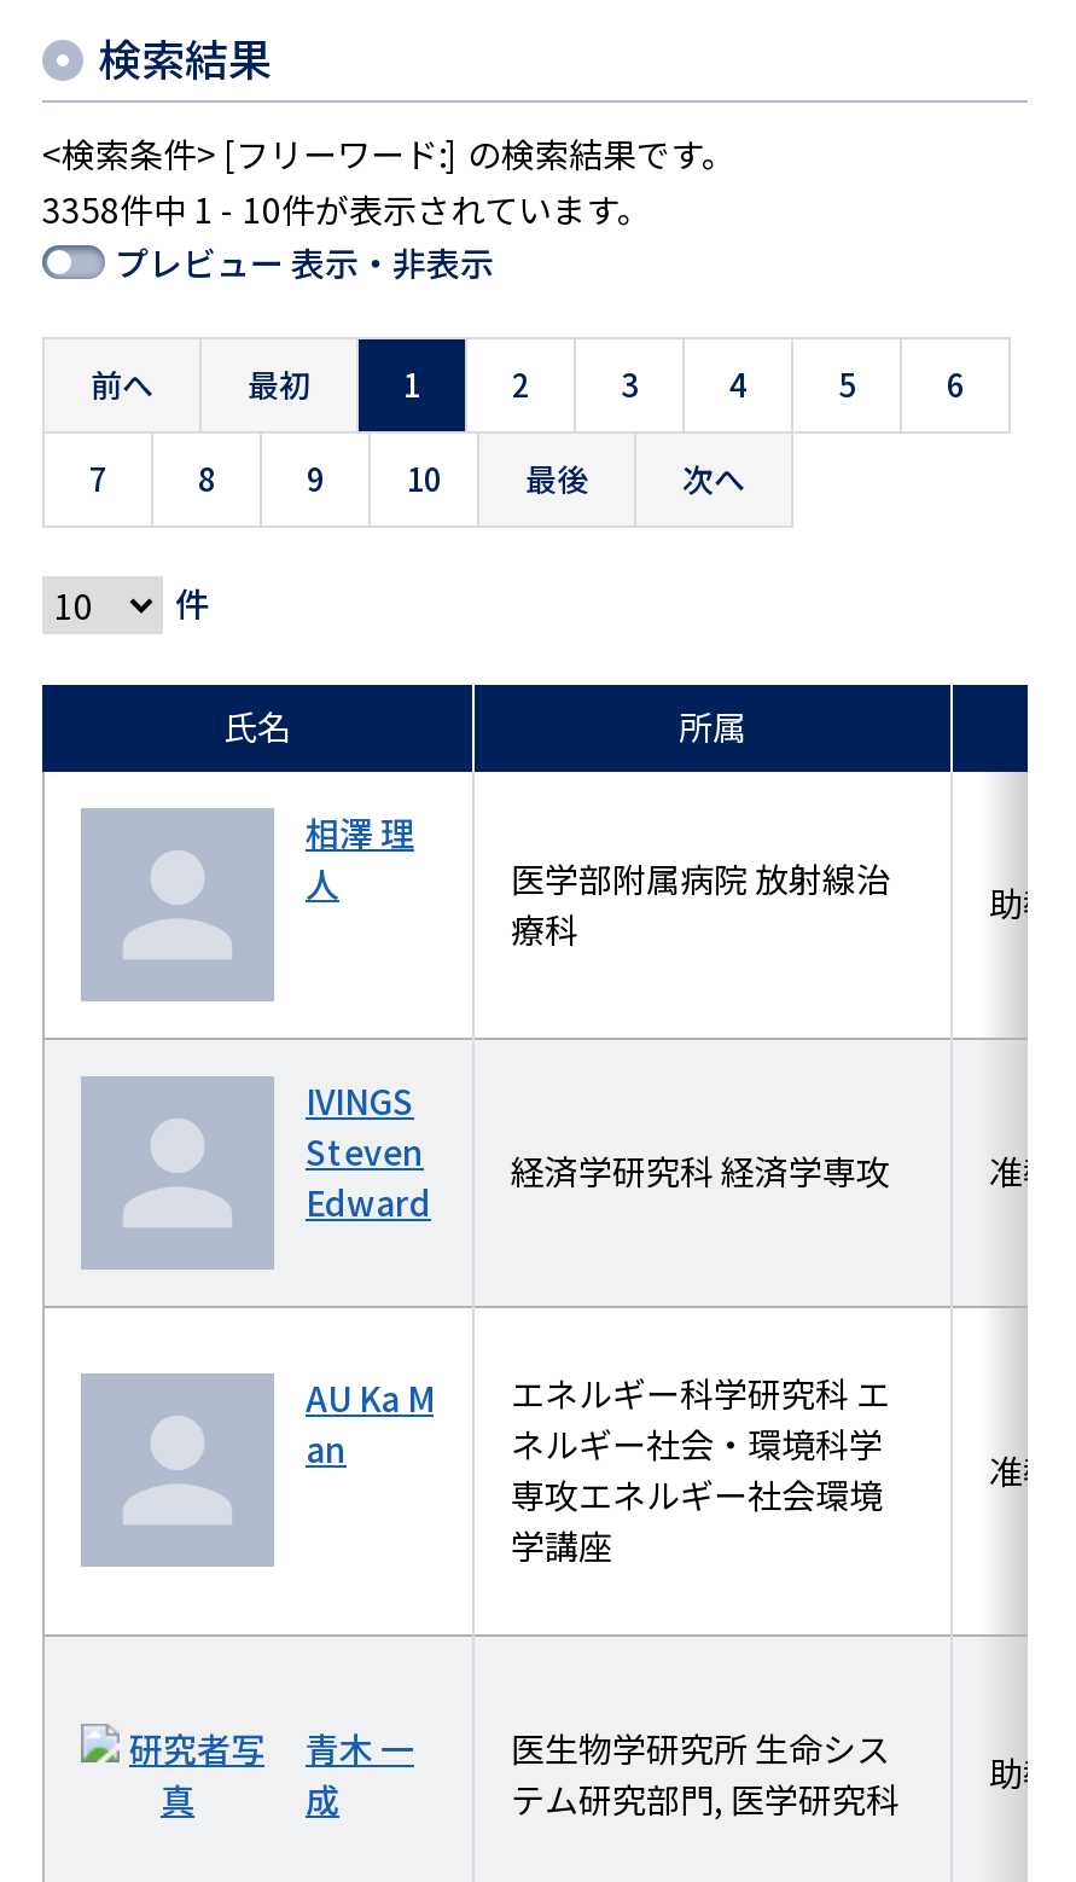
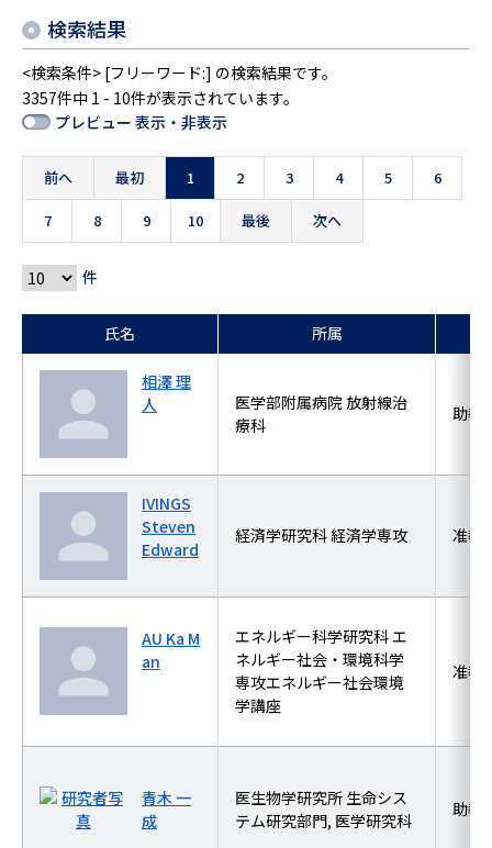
[42,185,651,233] 3358件中 1 - 10件が表示されています。 -> [22,87,299,109] 3357件中 1 - 10件が表示されています。

